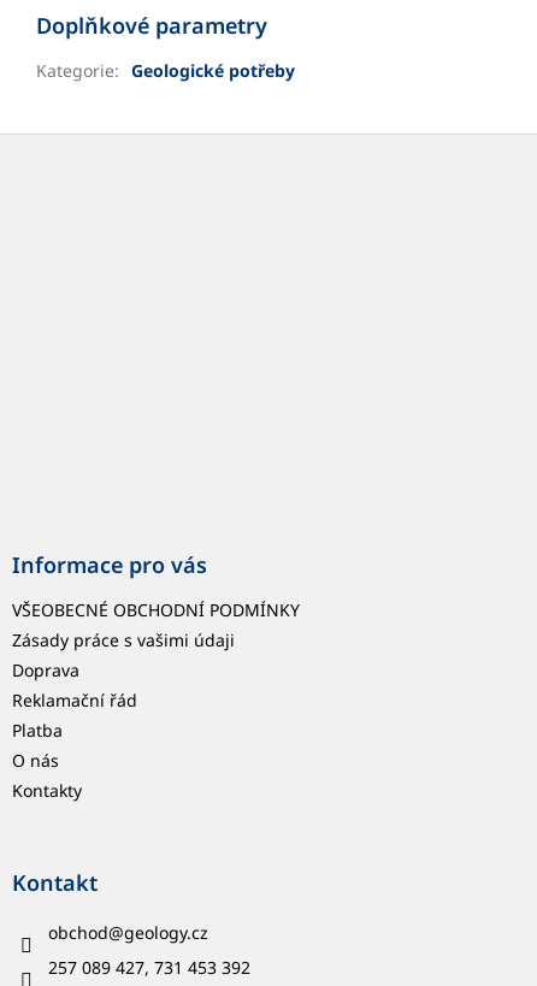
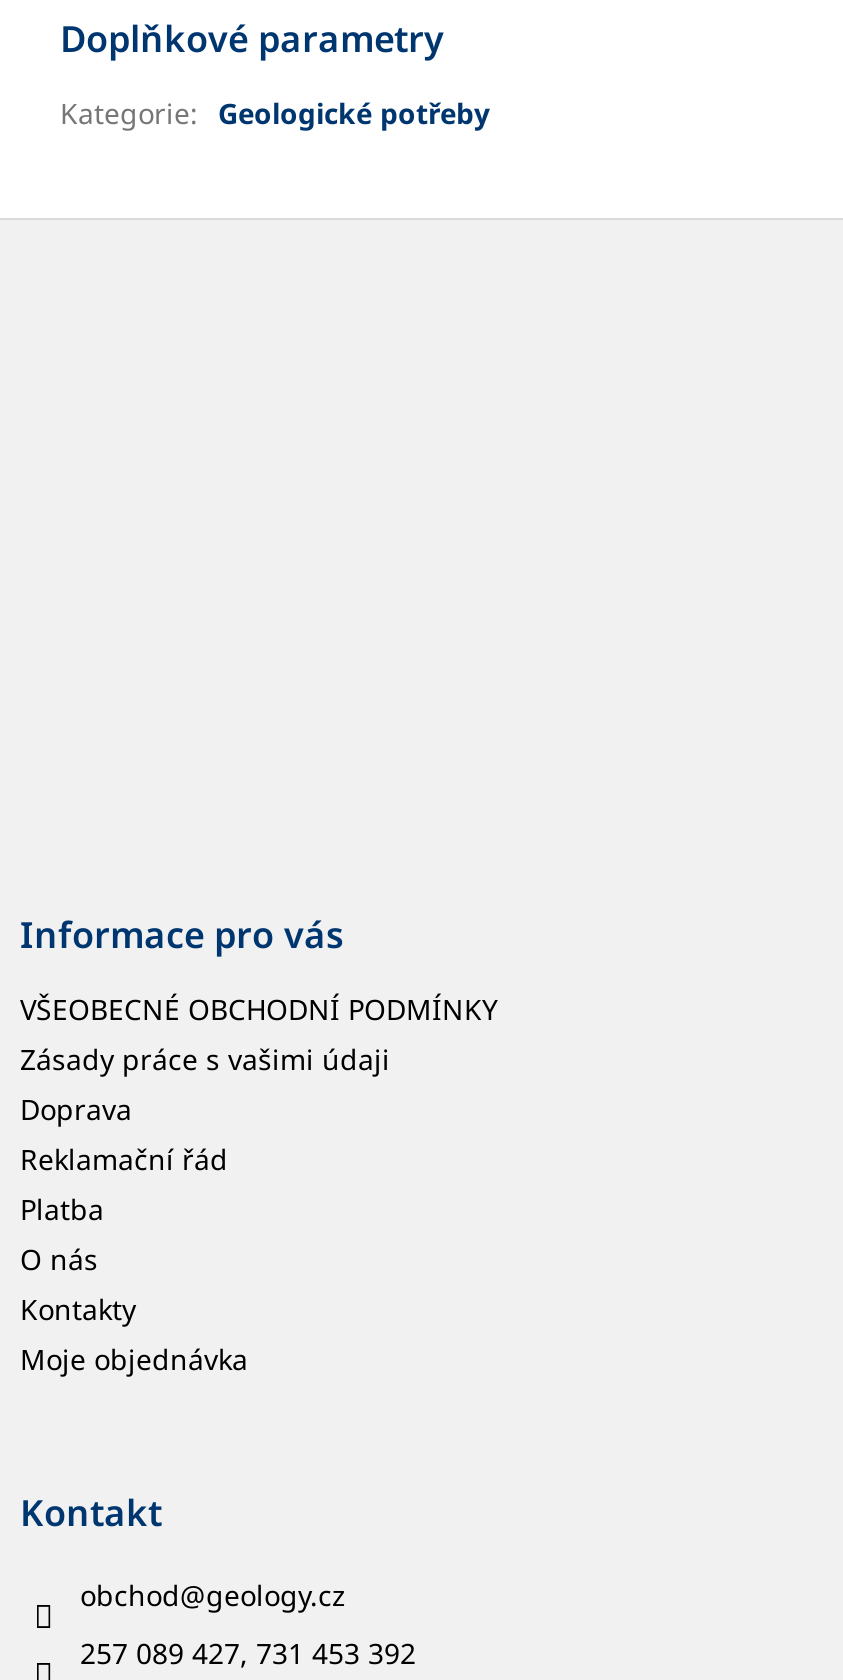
none -> [20,1339,248,1377] Moje objednávka

